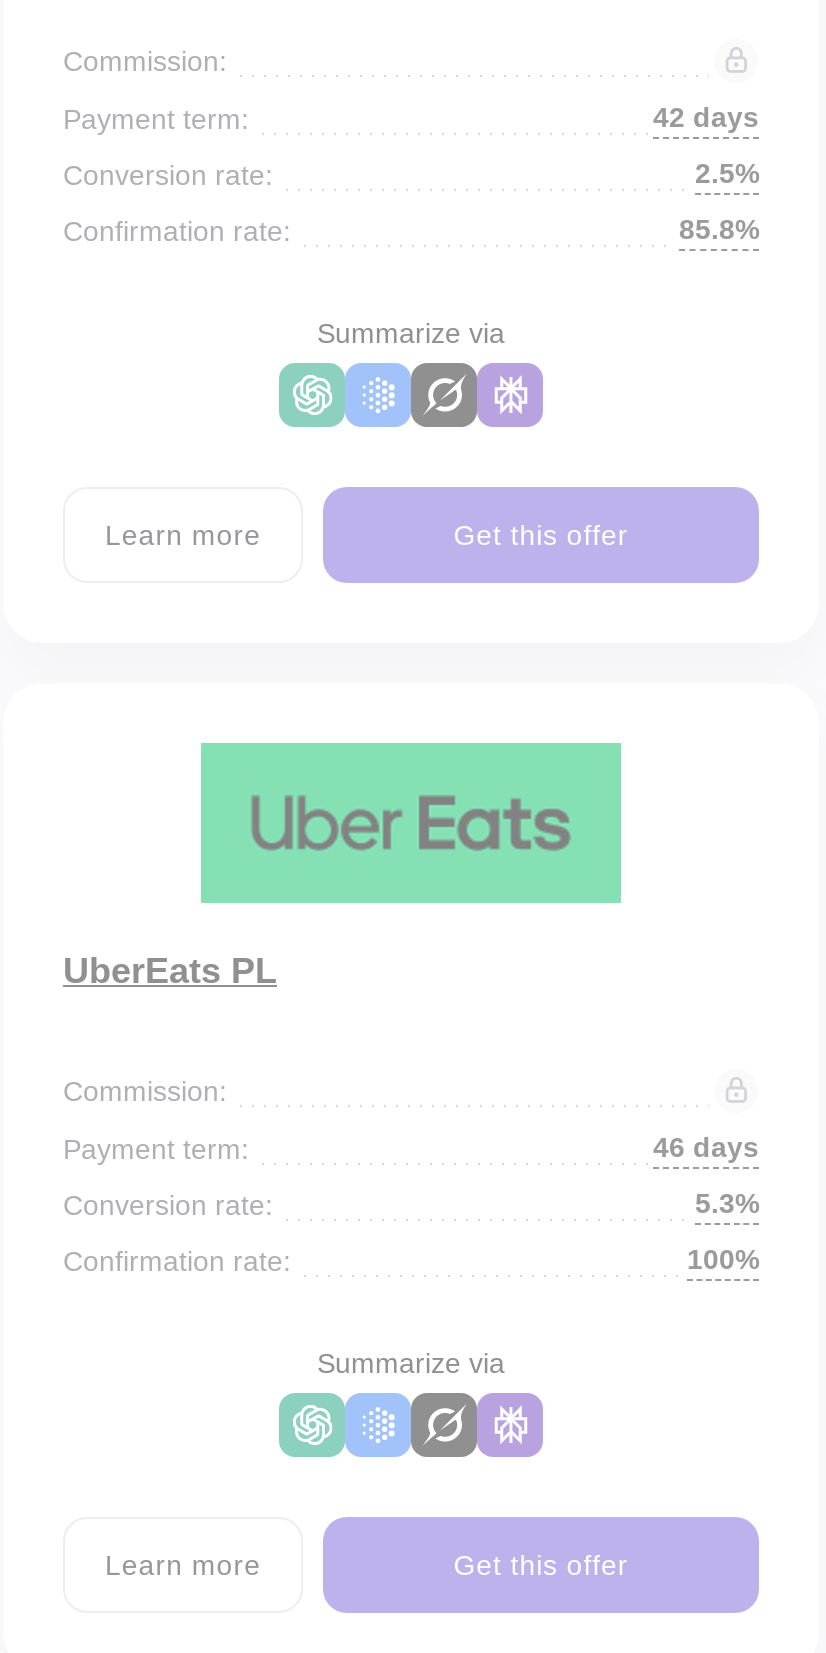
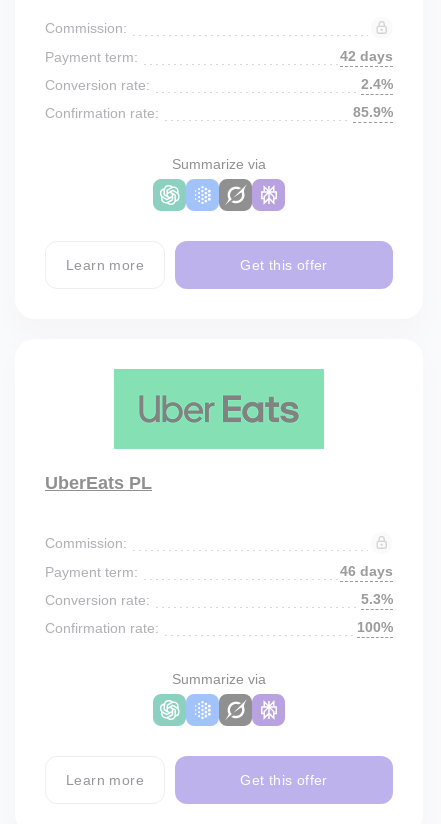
[695,157,759,189] 2.5% -> [361,76,393,92] 2.4%
[679,213,759,245] 85.8% -> [353,104,393,120] 85.9%

